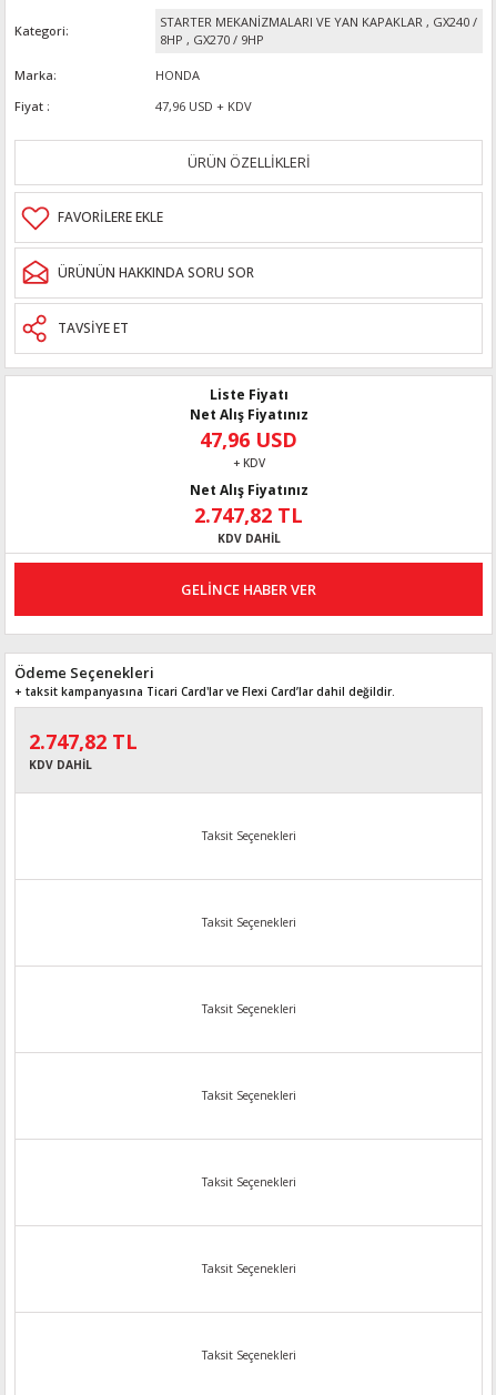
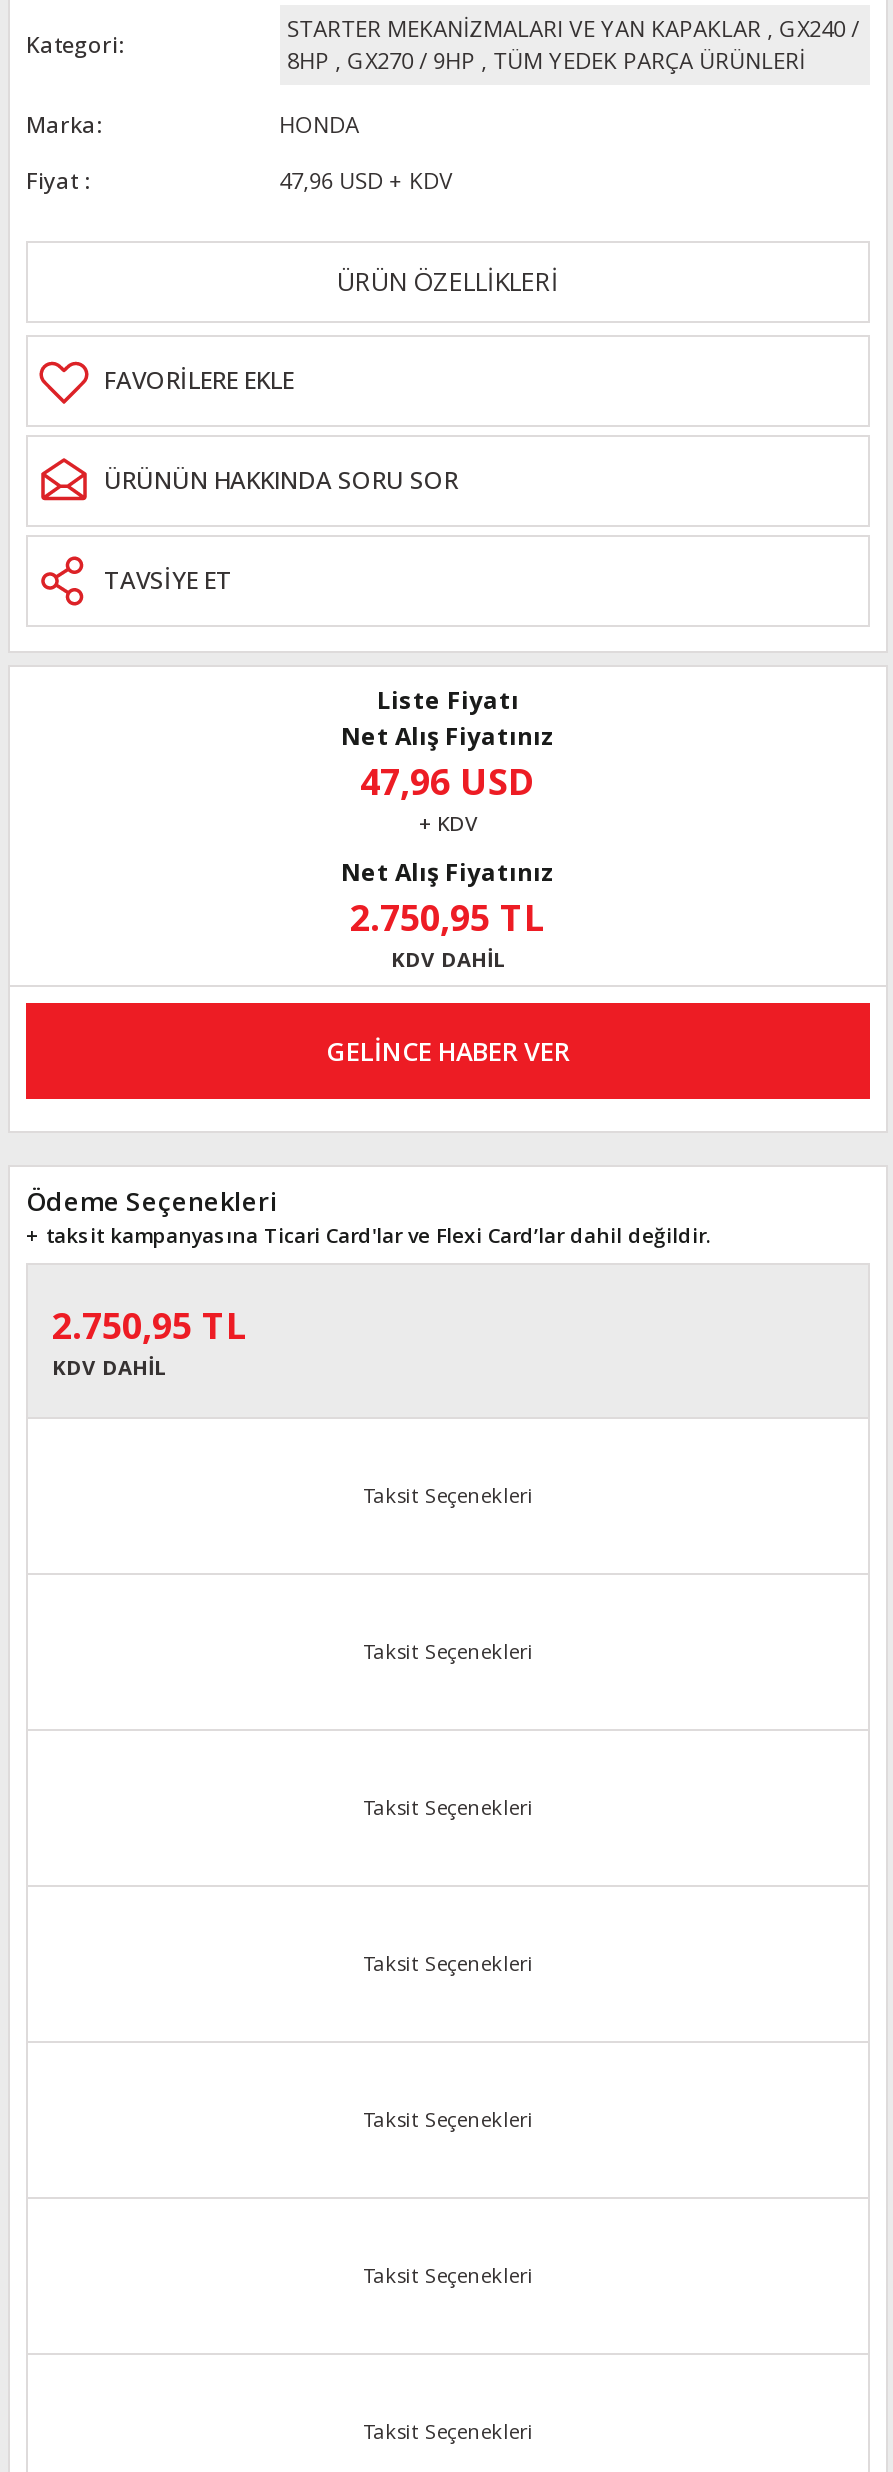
[159,31,264,48] 8HP , GX270 / 9HP -> [287,45,805,75] 8HP , GX270 / 9HP , TÜM YEDEK PARÇA ÜRÜNLERİ
[194,502,303,528] 2.747,82 TL -> [350,893,546,941] 2.750,95 TL
[29,728,138,755] 2.747,82 TL -> [52,1301,248,1349] 2.750,95 TL

